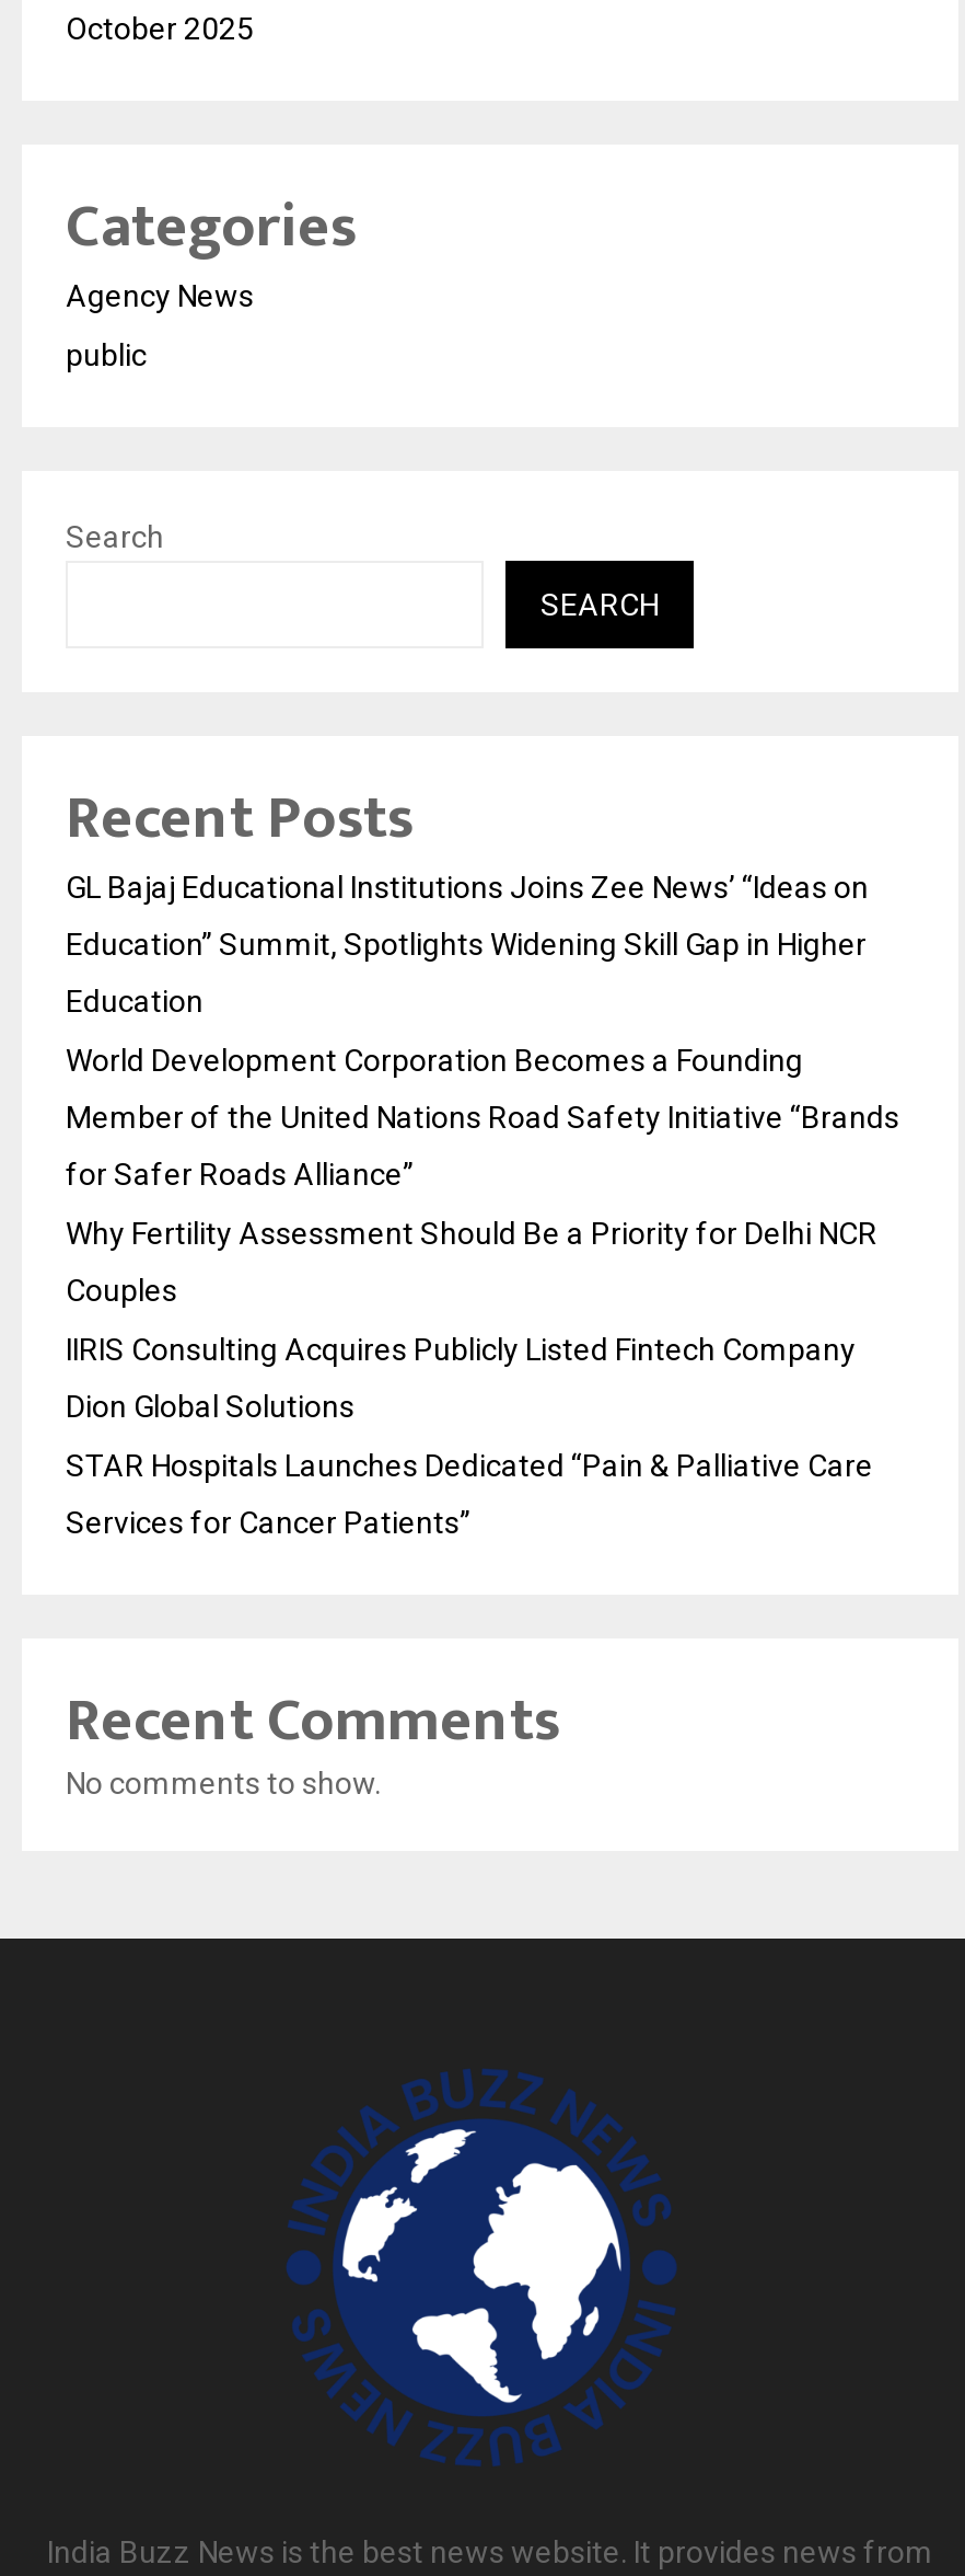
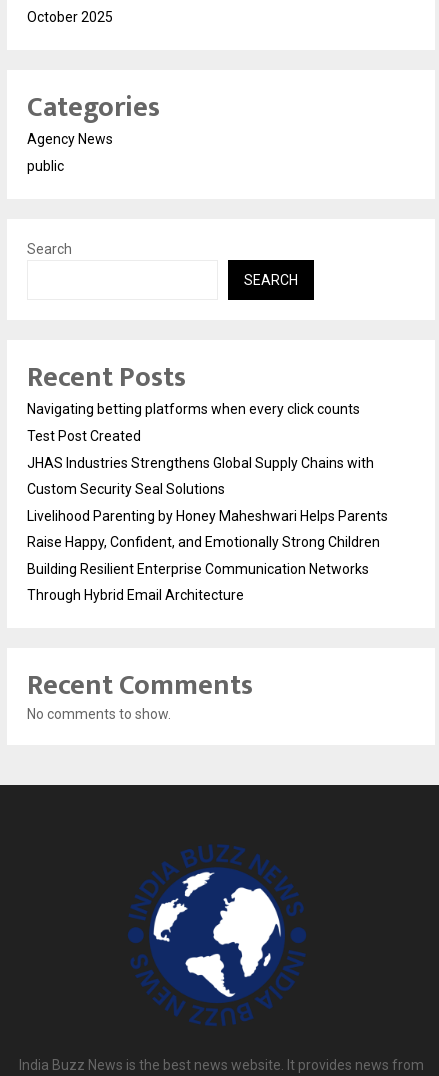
[66,869,899,1539] GL Bajaj Educational Institutions Joins Zee News’ “Ideas on | Education” Summit, Spotlights Widening Skill Gap in Higher | Education | World Development Corporation Becomes a Founding | Member of the United Nations Road Safety Initiative “Brands | for Safer Roads Alliance” | Why Fertility Assessment Should Be a Priority for Delhi NCR | Couples | IIRIS Consulting Acquires Publicly Listed Fintech Company | Dion Global Solutions | STAR Hospitals Launches Dedicated “Pain & Palliative Care | Services for Cancer Patients” -> [27,400,388,602] Navigating betting platforms when every click counts | Test Post Created | JHAS Industries Strengthens Global Supply Chains with | Custom Security Seal Solutions | Livelihood Parenting by Honey Maheshwari Helps Parents | Raise Happy, Confident, and Emotionally Strong Children | Building Resilient Enterprise Communication Networks | Through Hybrid Email Architecture

